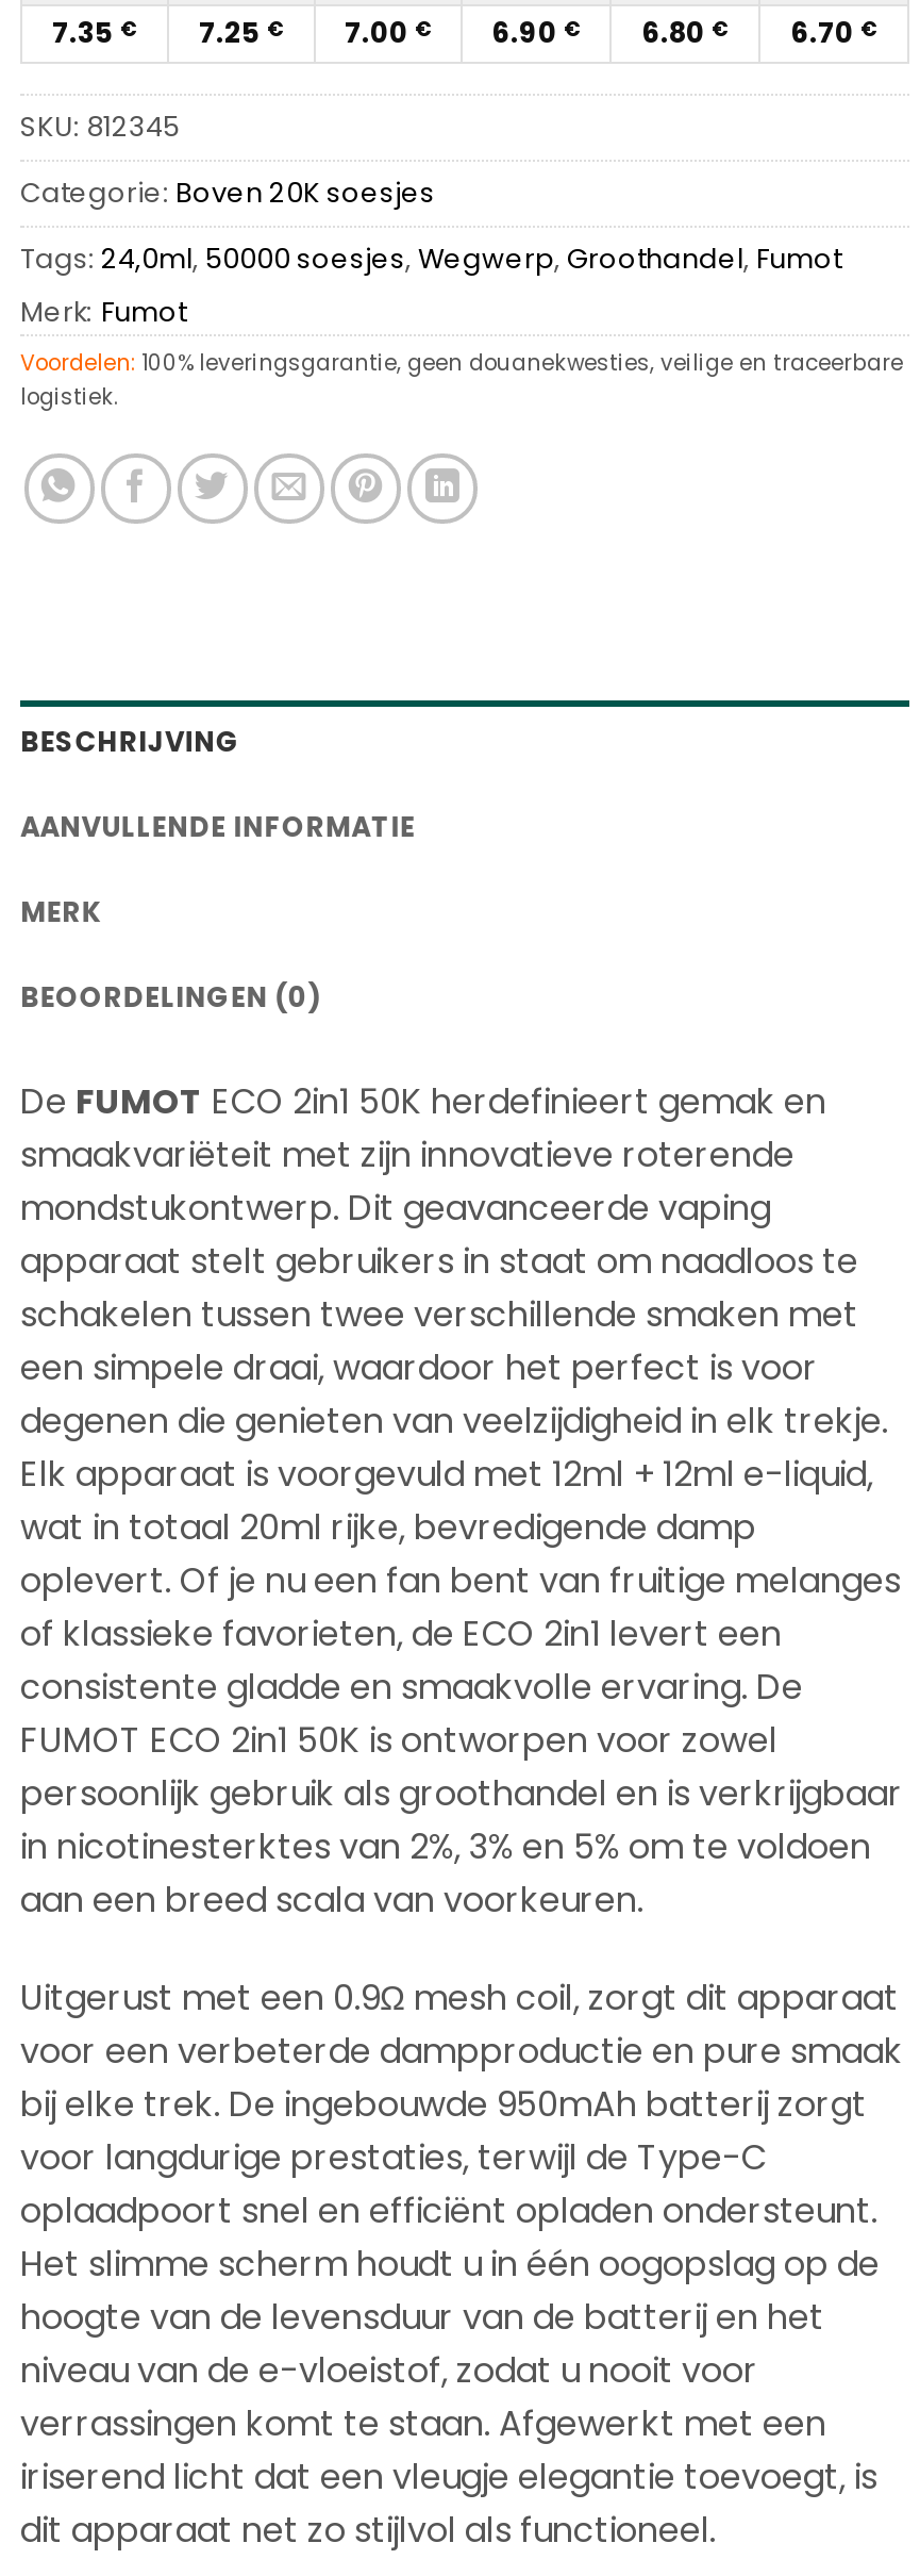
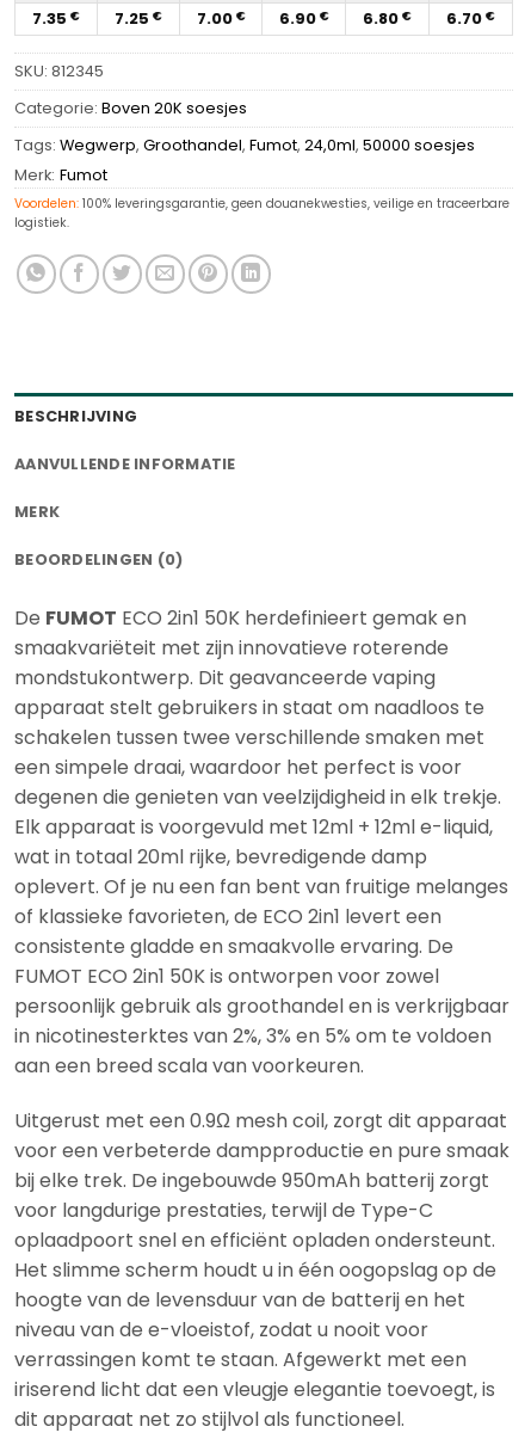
[20,241,841,277] Tags: 24,0ml, 50000 soesjes, Wegwerp, Groothandel, Fumot -> [14,135,475,155] Tags: Wegwerp, Groothandel, Fumot, 24,0ml, 50000 soesjes

